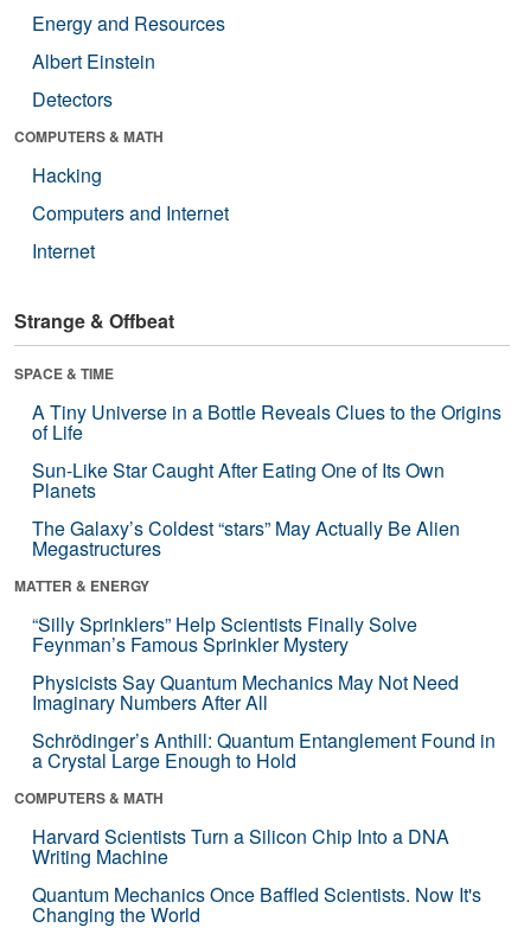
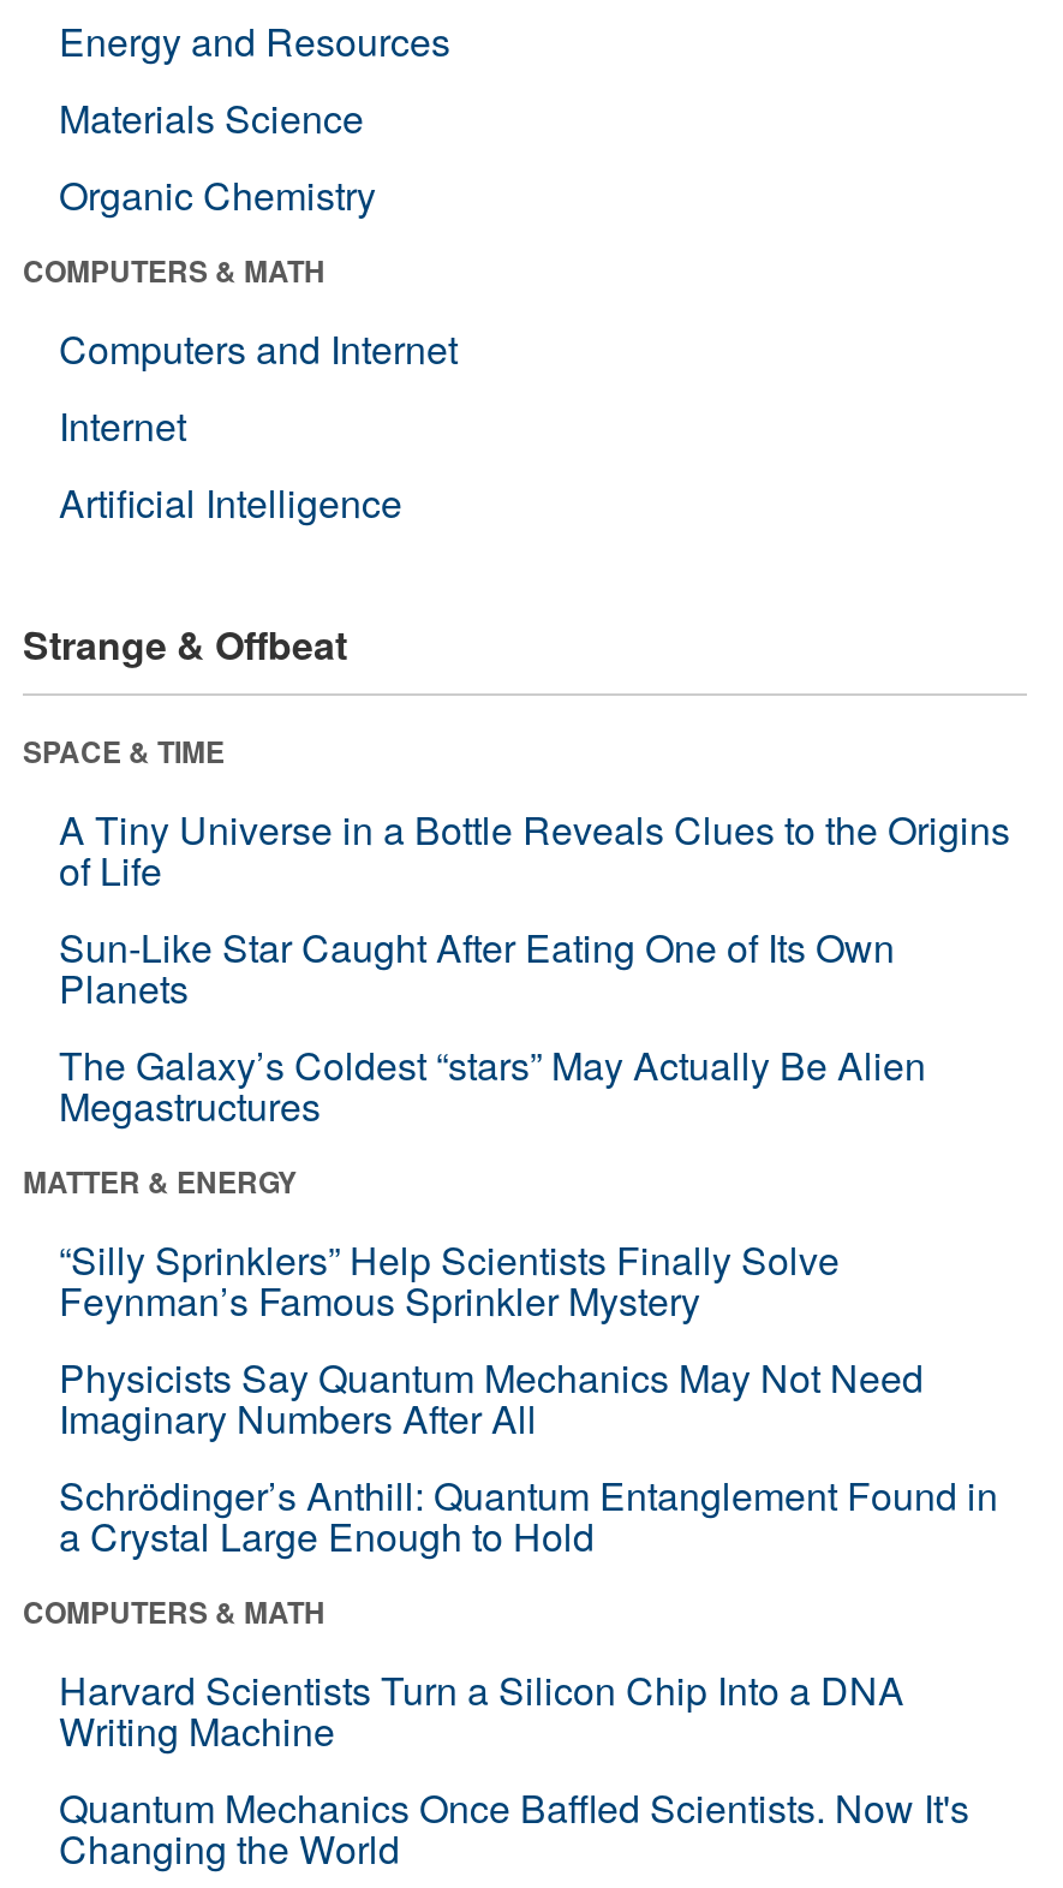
[32,47,155,112] Albert Einstein | Detectors -> [59,90,376,222] Materials Science | Organic Chemistry
[32,161,102,188] Hacking -> none
moved [32,199,229,264] -> [59,320,458,453]: Computers and Internet | Internet
none -> [59,474,402,530] Artificial Intelligence

